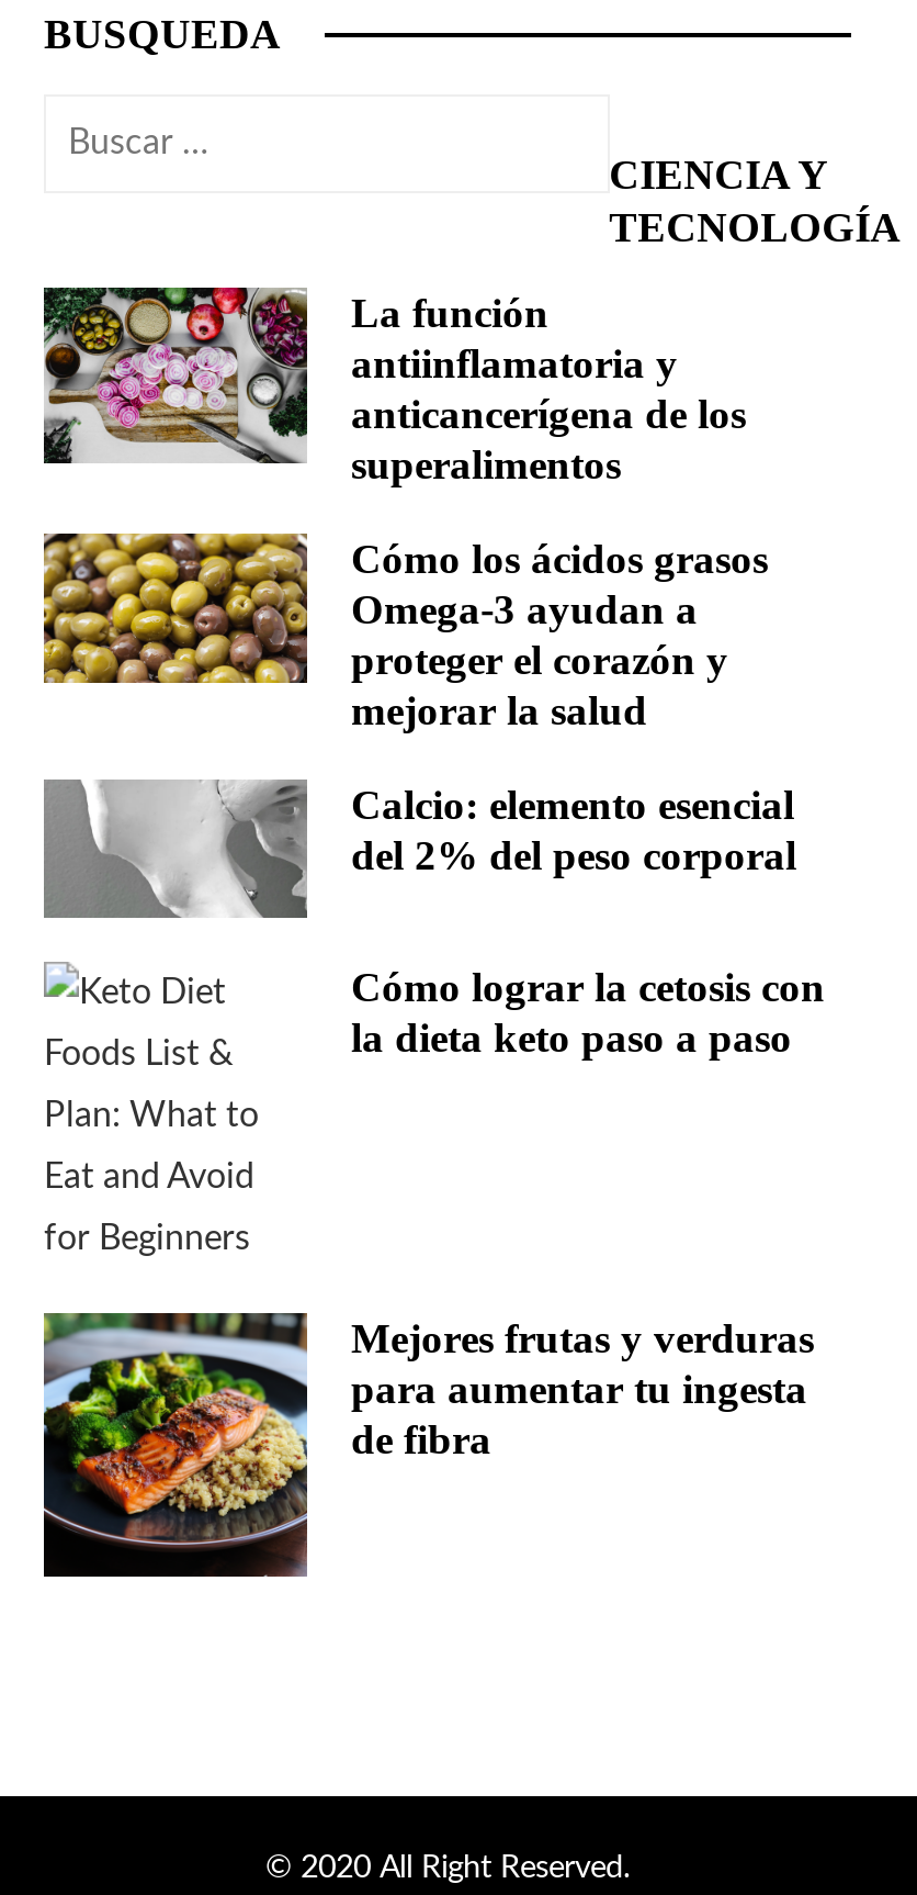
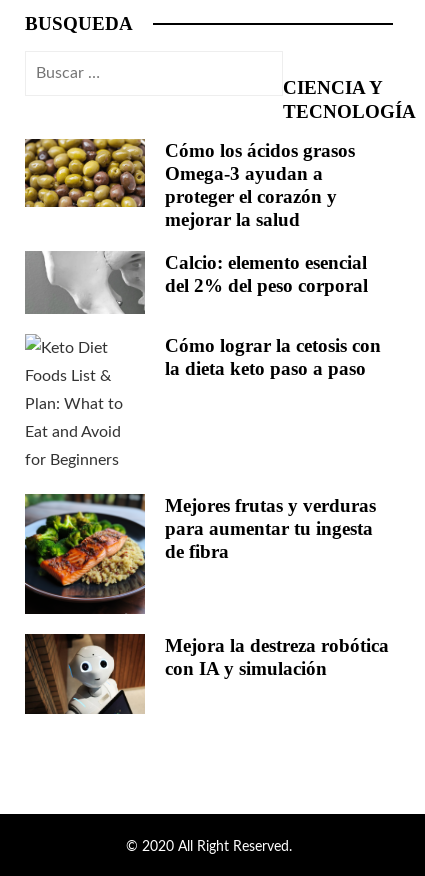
[42,285,746,487] [image] | La función | antiinflamatoria y | anticancerígena de los | superalimentos -> none
moved [39,529,825,1462] -> [23,137,381,562]: [image] | Cómo los ácidos grasos | Omega-3 ayudan a | ... | para aumentar tu ingesta | de fibra
none -> [24,633,389,715] [image] | Mejora la destreza robótica | con IA y simulación

